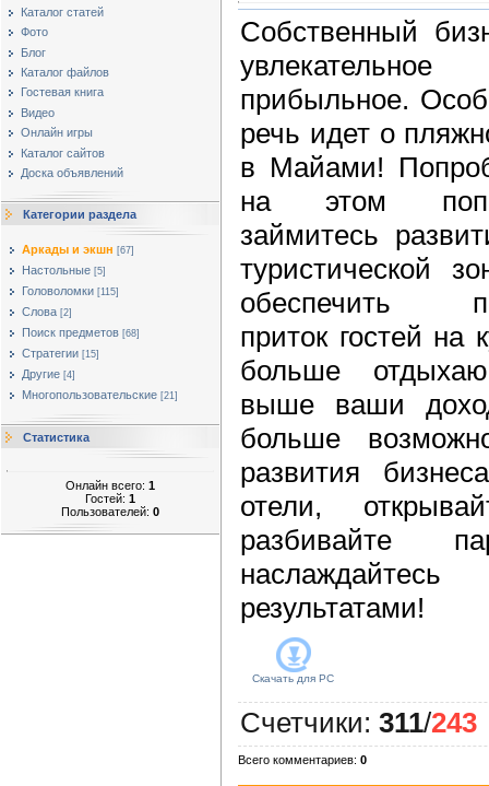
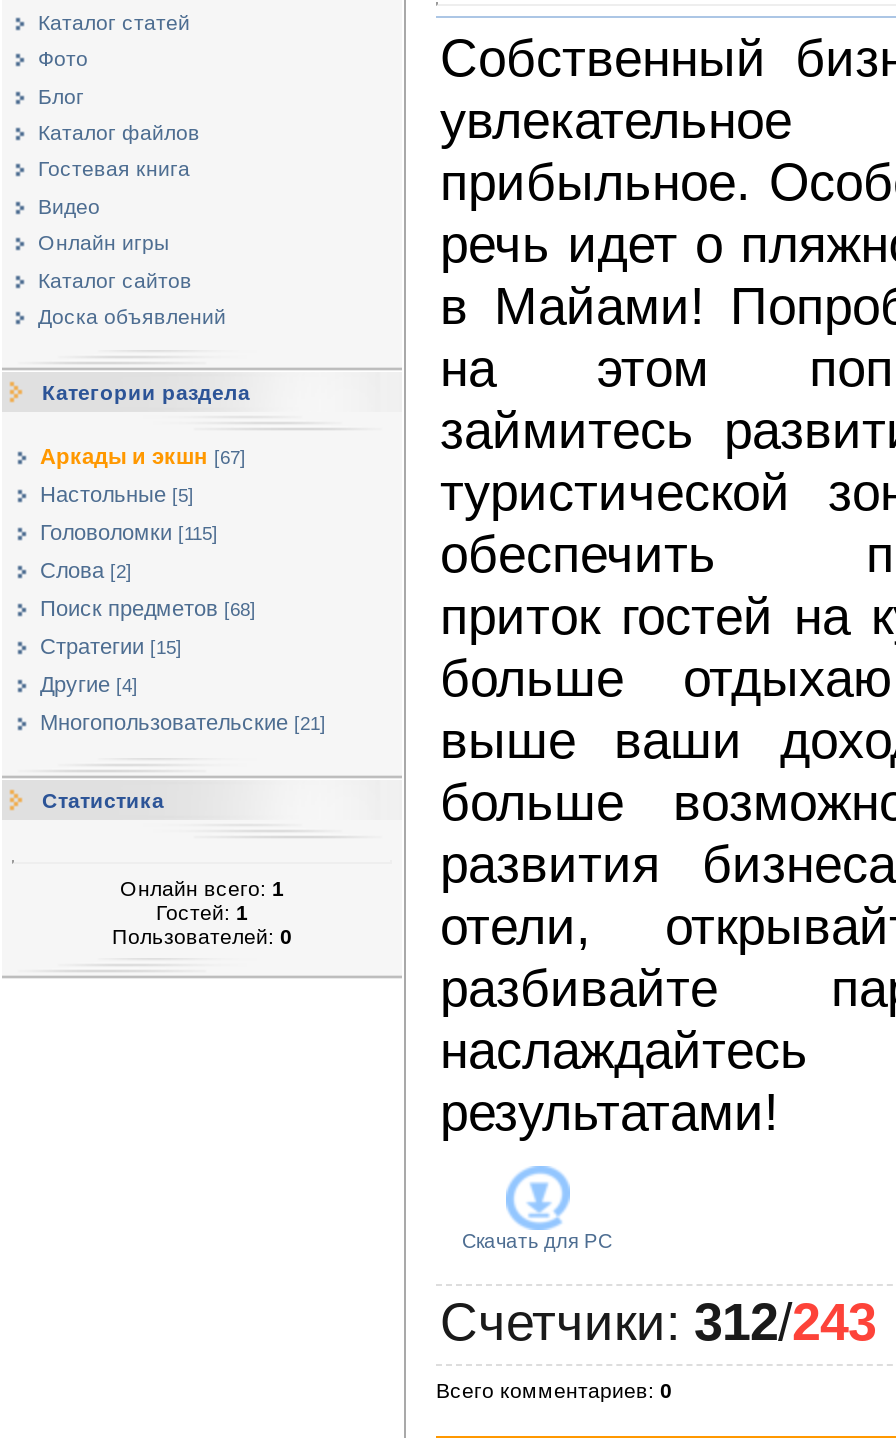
[240,707,477,739] Счетчики: 311/243 -> [440,1293,876,1353] Счетчики: 312/243

